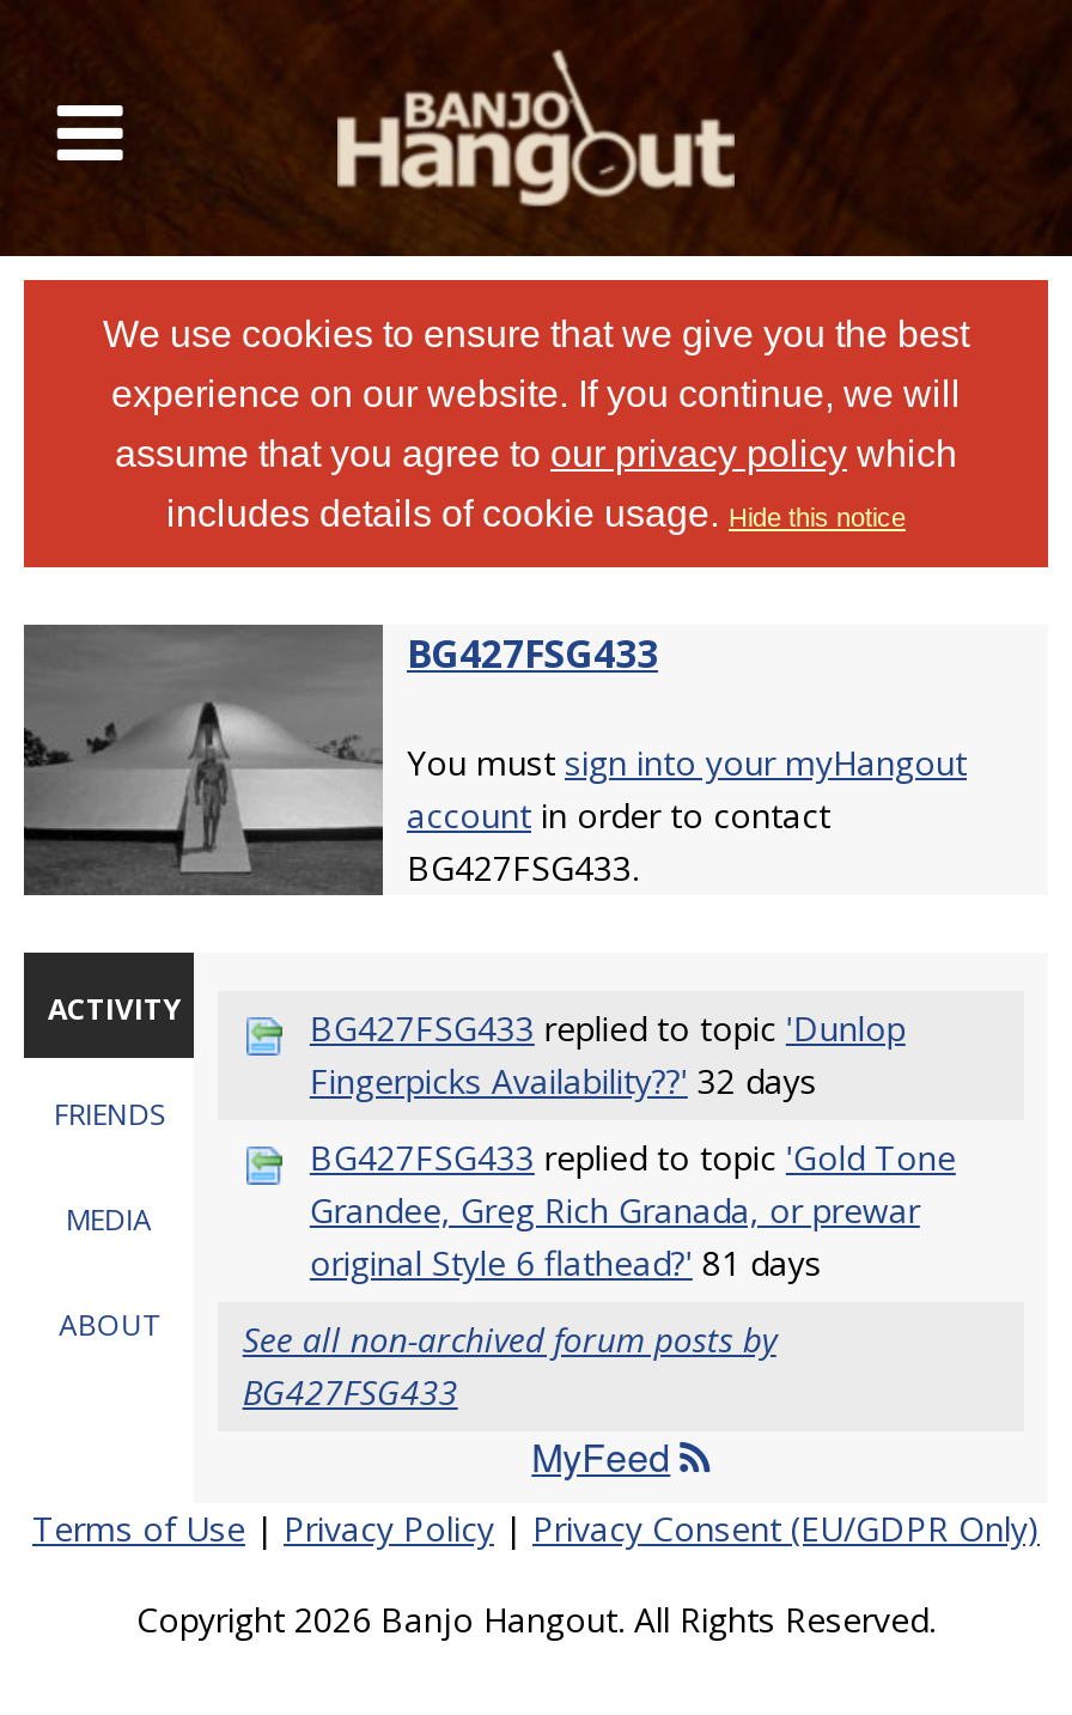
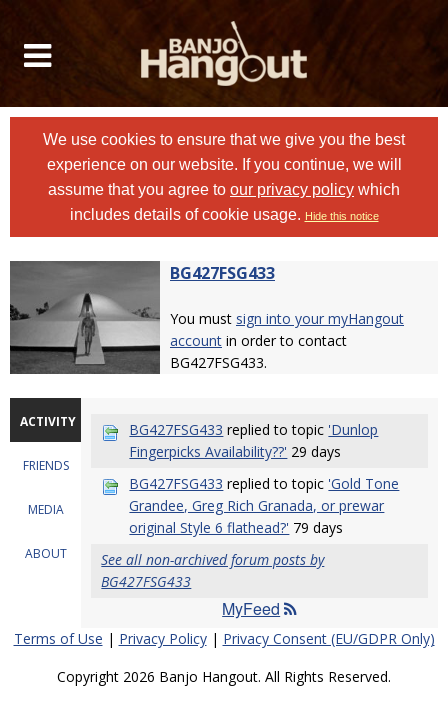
[310,1058,817,1103] Fingerpicks Availability??' 32 days -> [129,442,341,461] Fingerpicks Availability??' 29 days
[310,1240,822,1285] original Style 6 flathead?' 81 days -> [129,518,343,537] original Style 6 flathead?' 79 days

